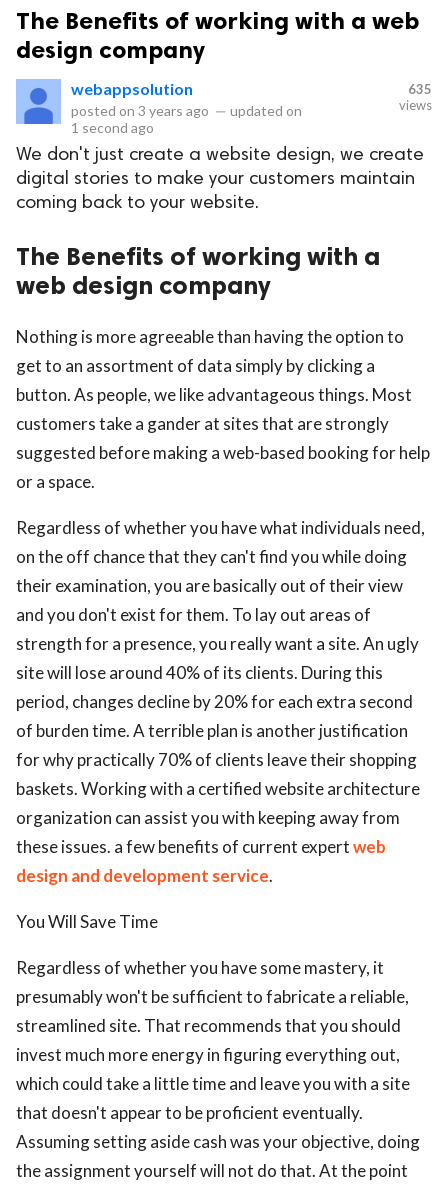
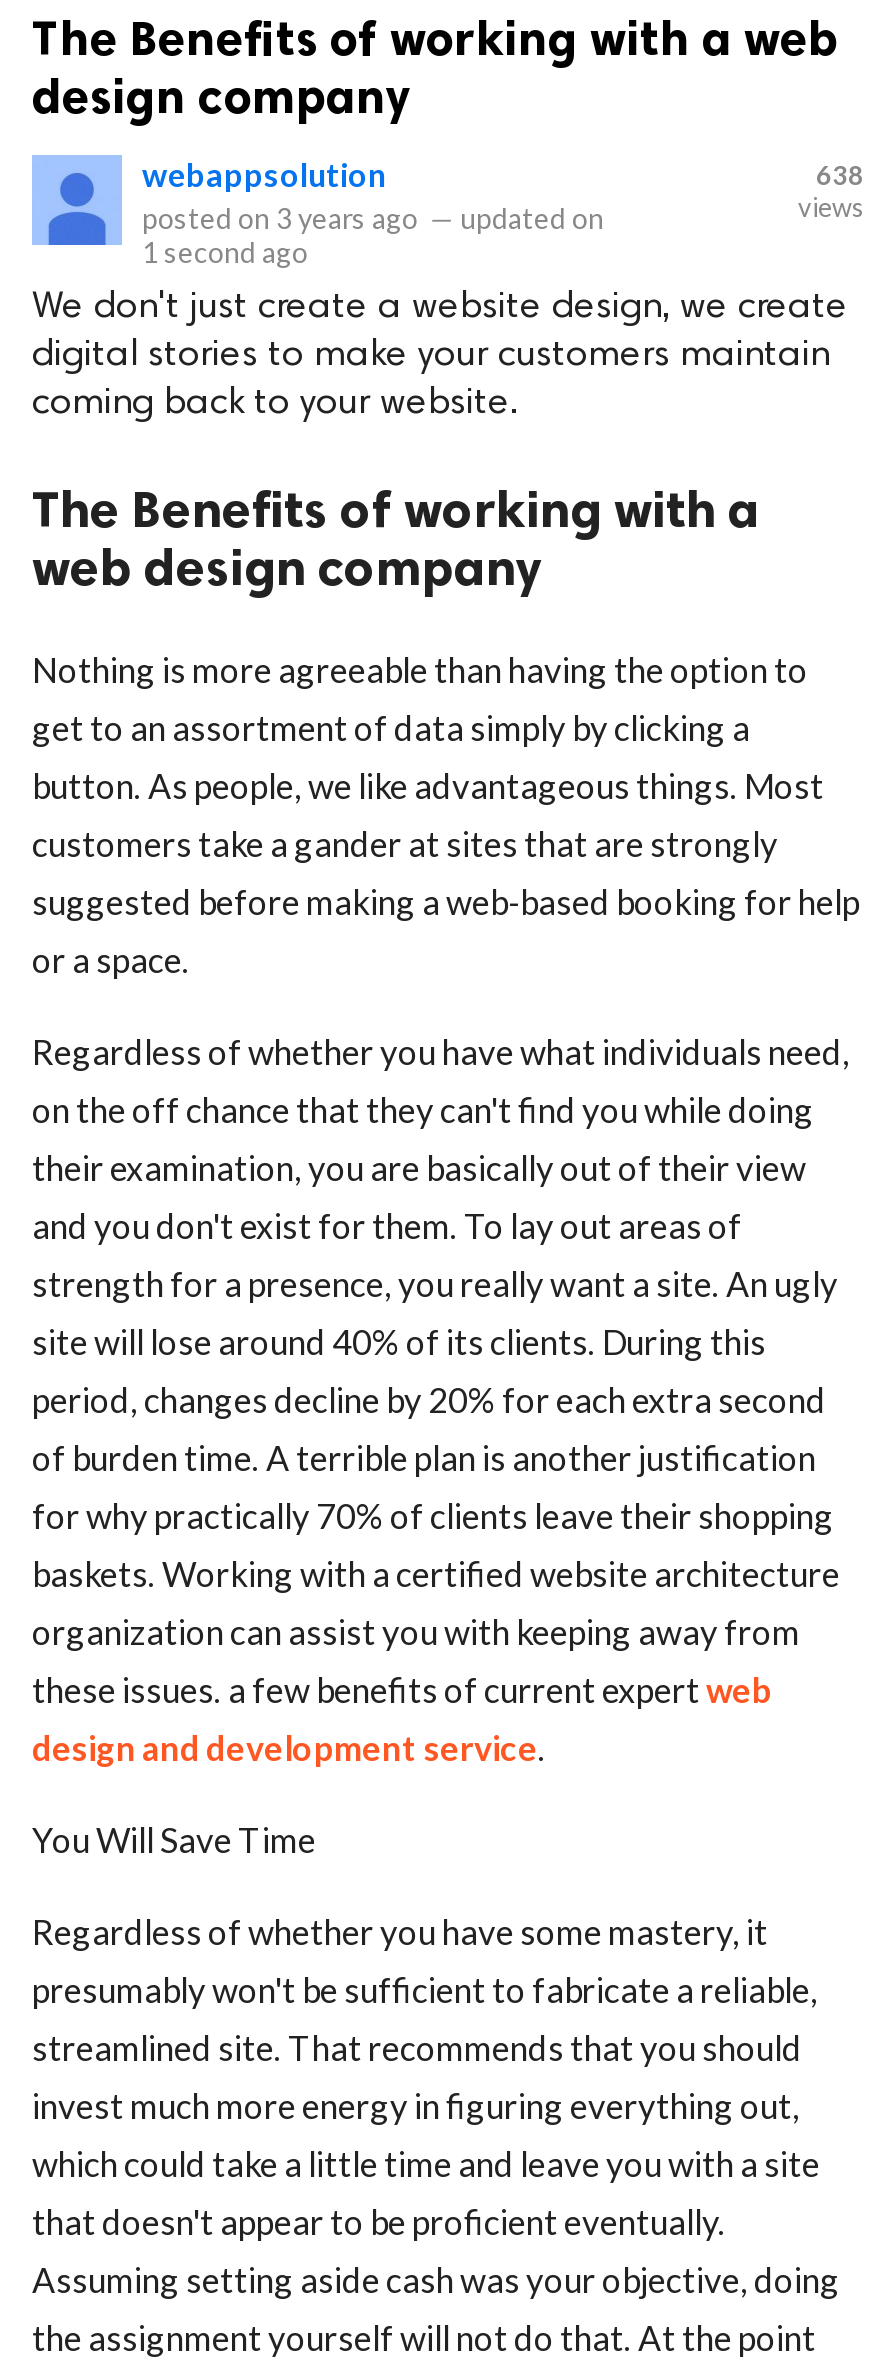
[408,81,432,97] 635 -> [816,159,864,191] 638

